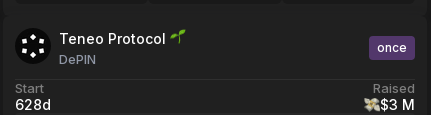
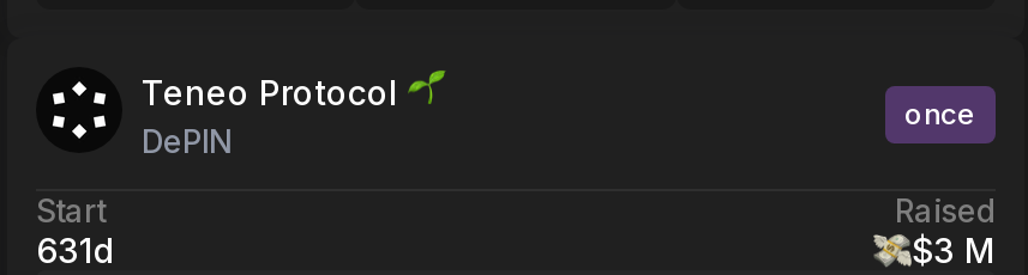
[15,96,51,113] 628d -> [36,230,115,270] 631d

